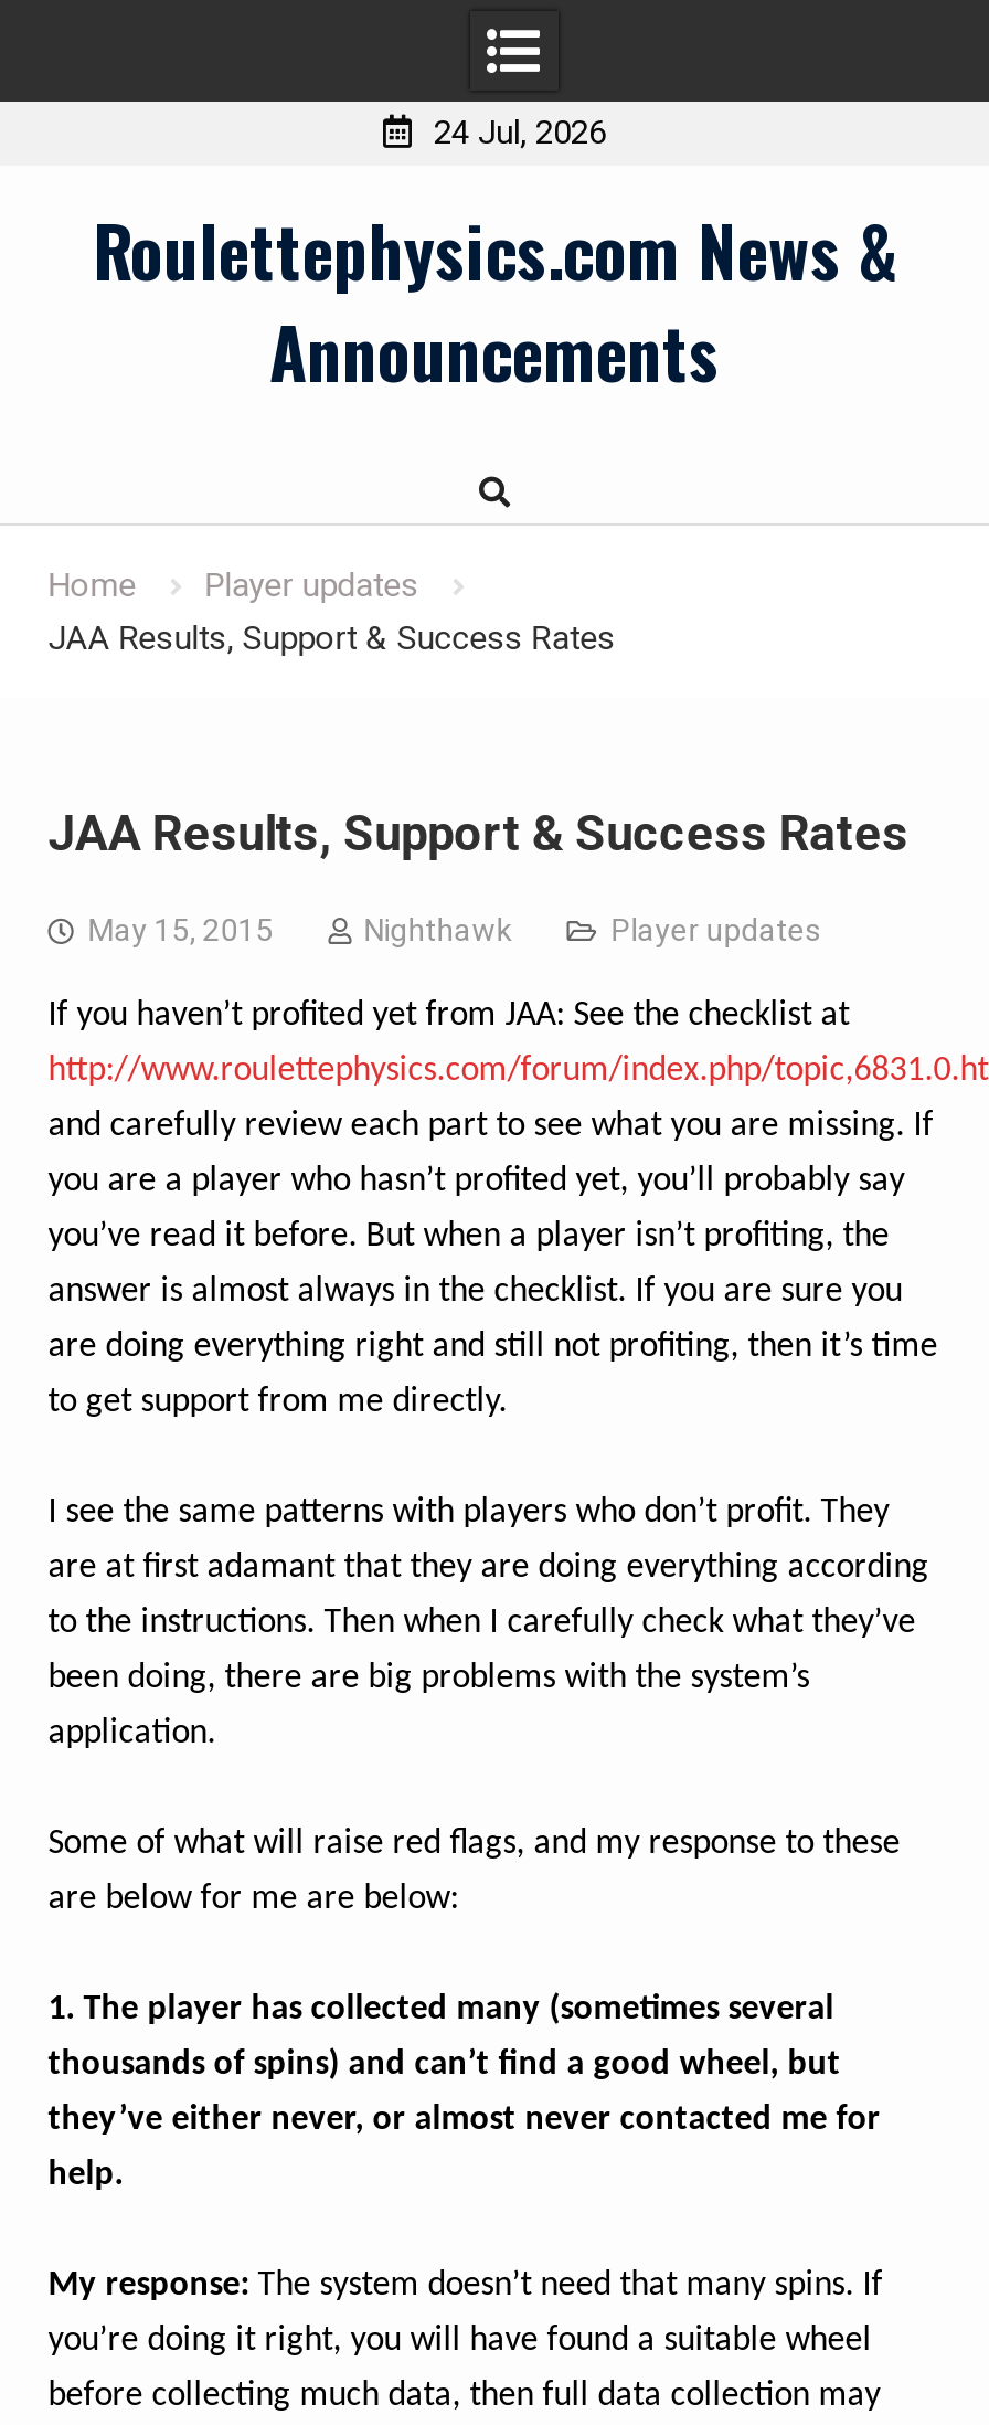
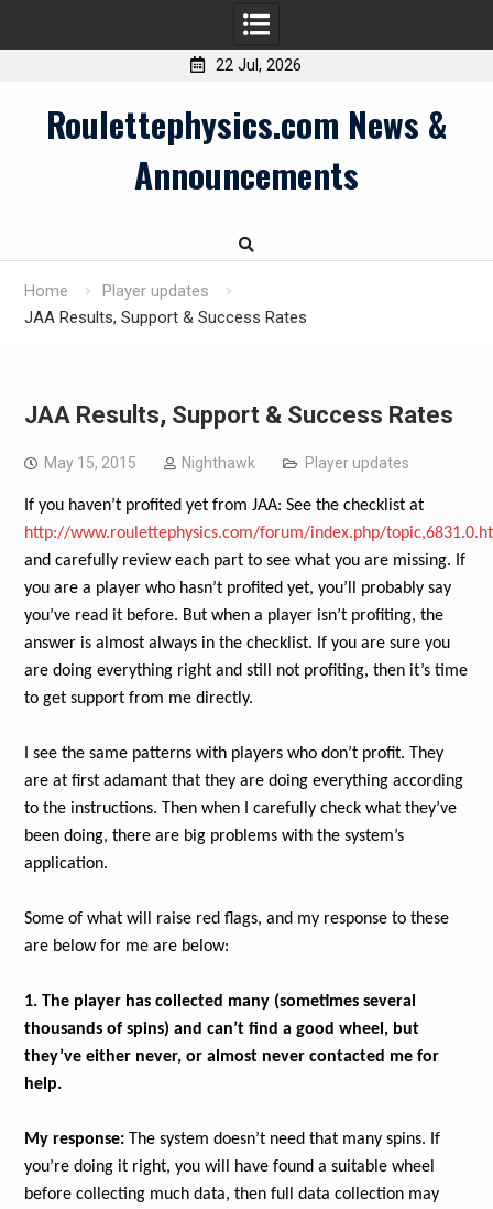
[434,113,606,152] 24 Jul, 2026 -> [216,55,302,75] 22 Jul, 2026

